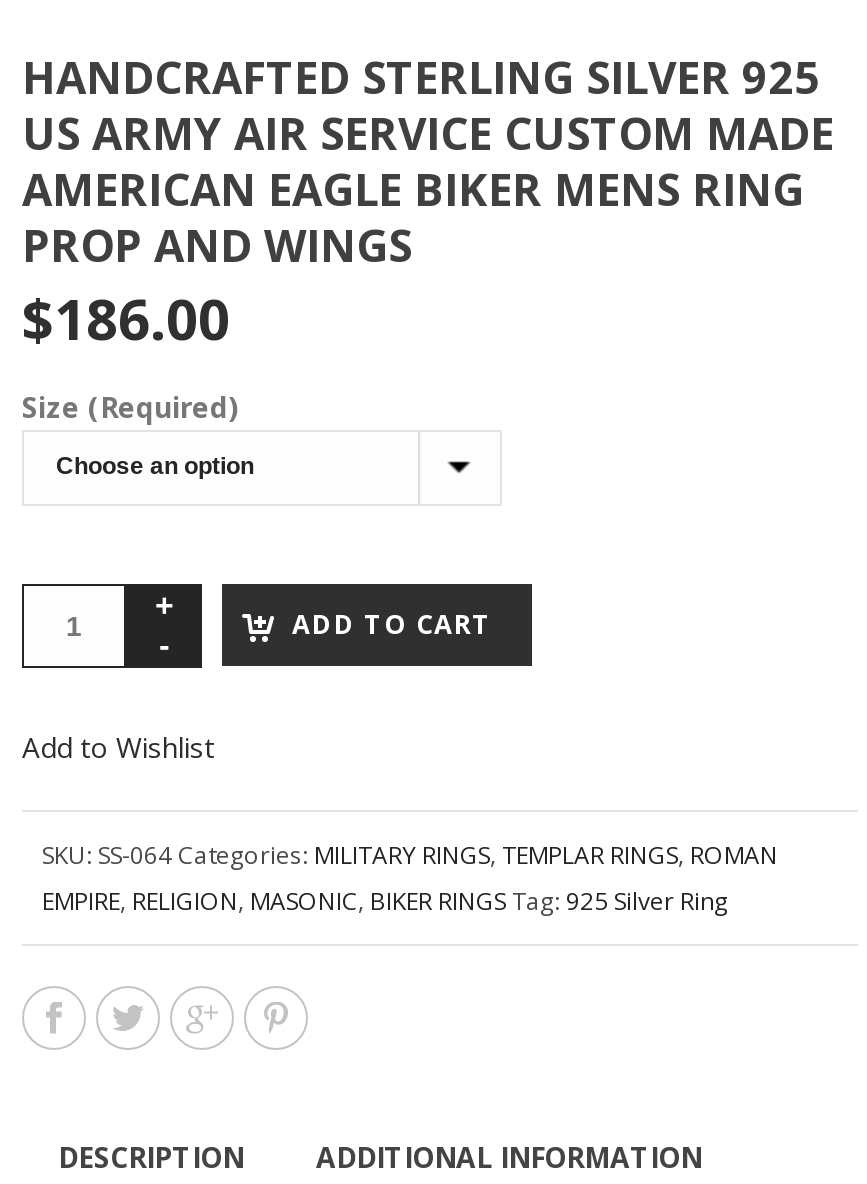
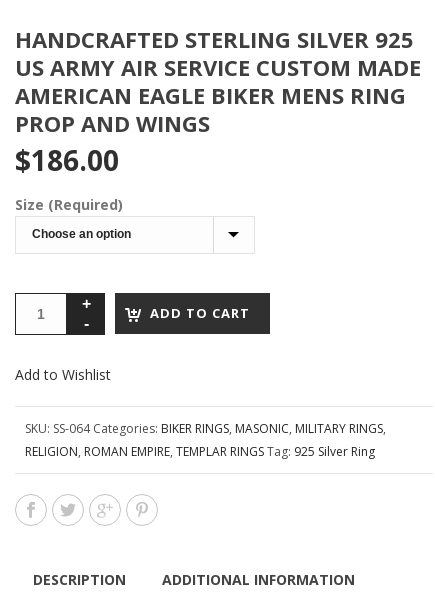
[42,838,778,872] SKU: SS-064 Categories: MILITARY RINGS, TEMPLAR RINGS, ROMAN -> [25,420,386,437] SKU: SS-064 Categories: BIKER RINGS, MASONIC, MILITARY RINGS,
[42,884,728,918] EMPIRE, RELIGION, MASONIC, BIKER RINGS Tag: 925 Silver Ring -> [25,443,375,460] RELIGION, ROMAN EMPIRE, TEMPLAR RINGS Tag: 925 Silver Ring

